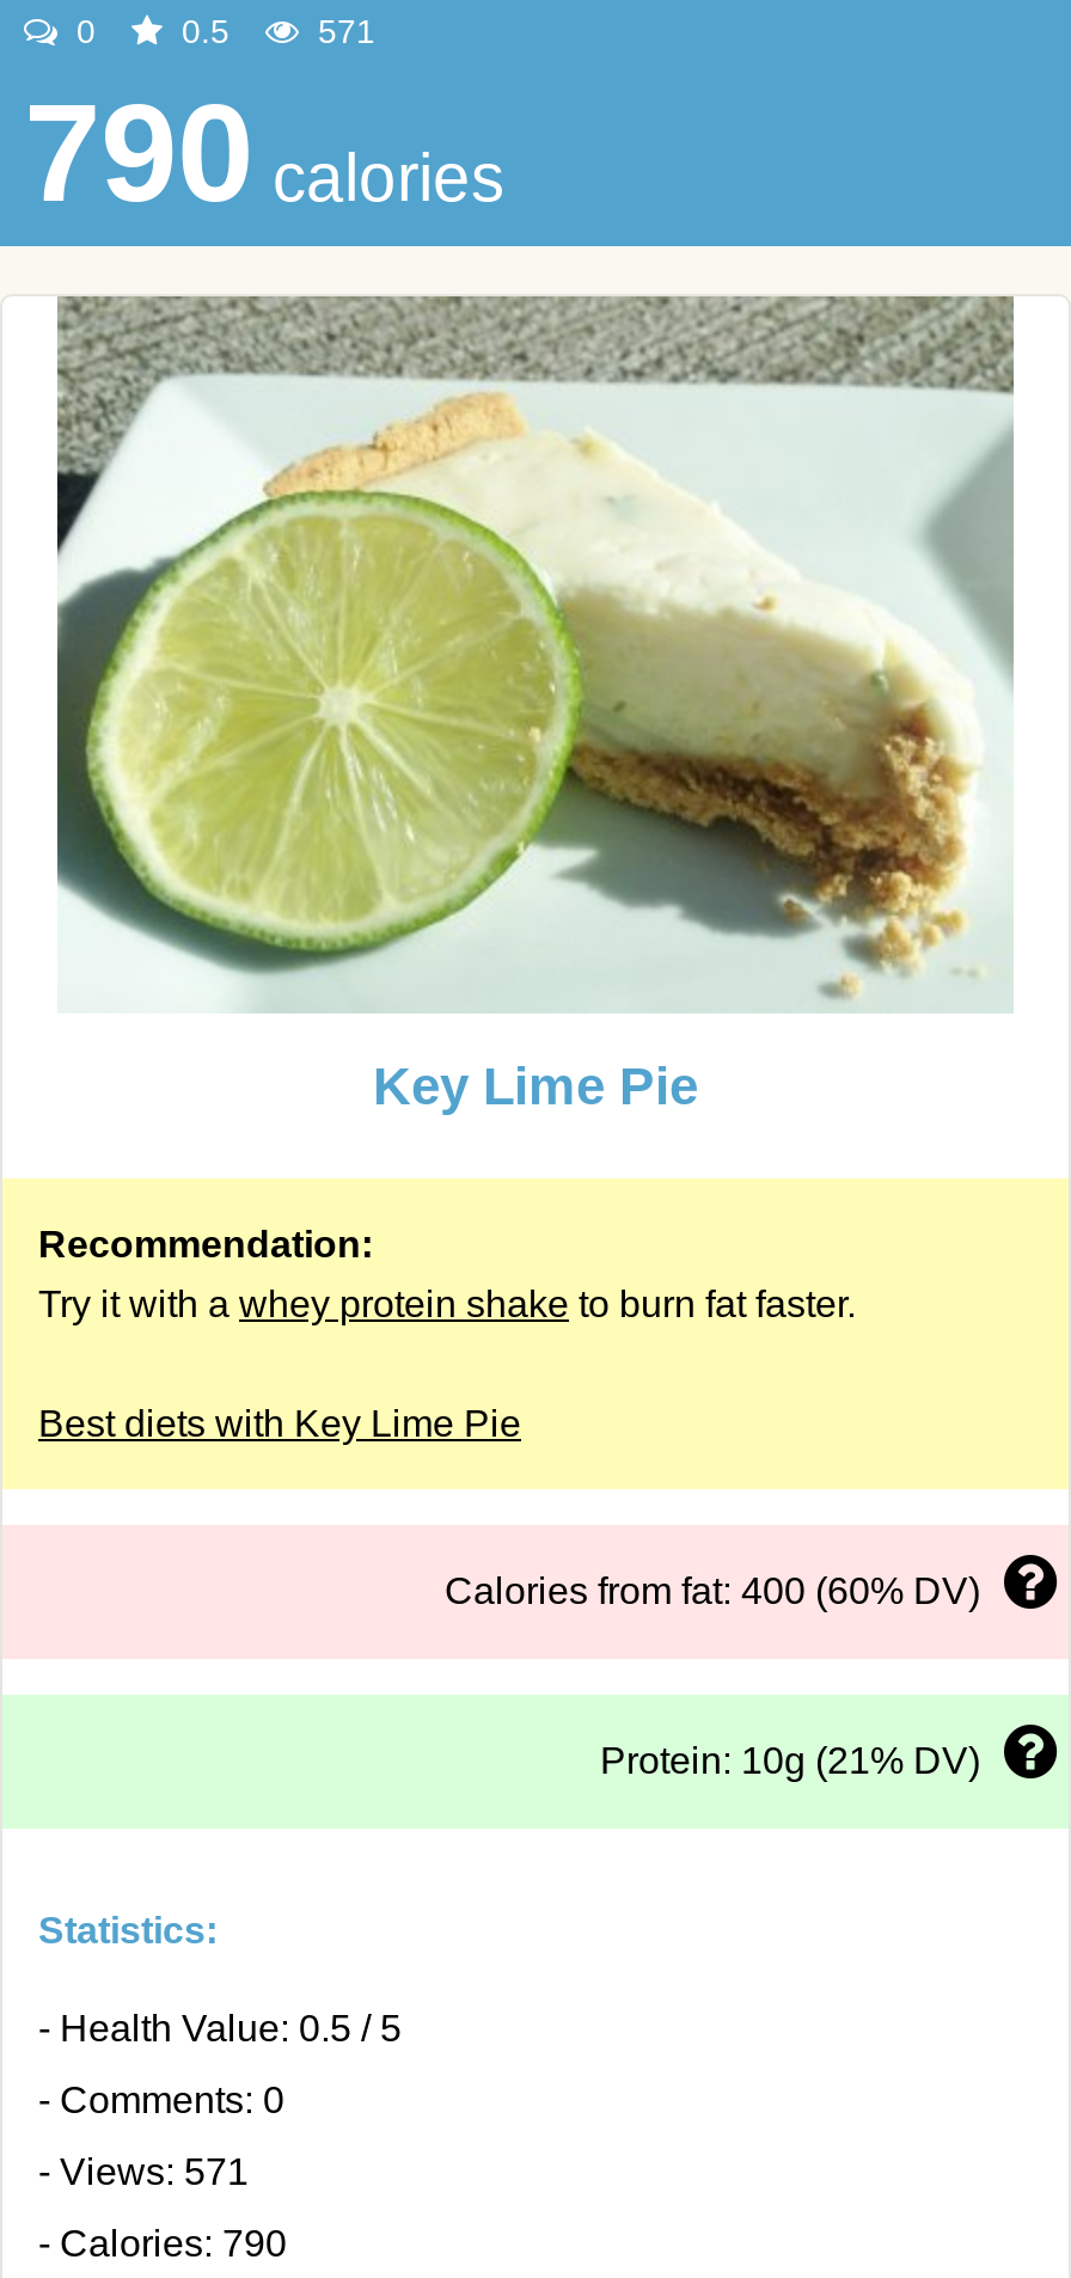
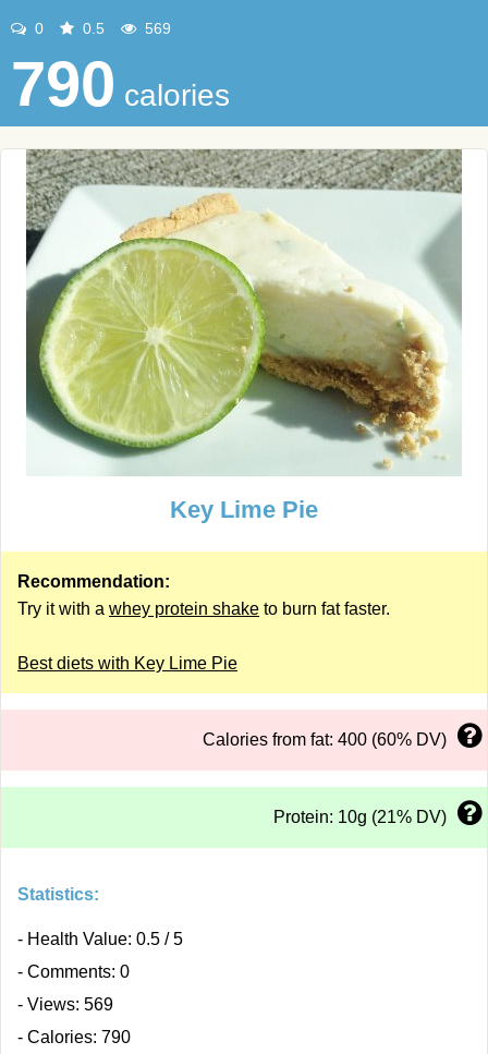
[308,12,375,50] 571 -> [141,20,171,37] 569
[38,2151,249,2192] - Views: 571 -> [17,995,113,1014] - Views: 569

